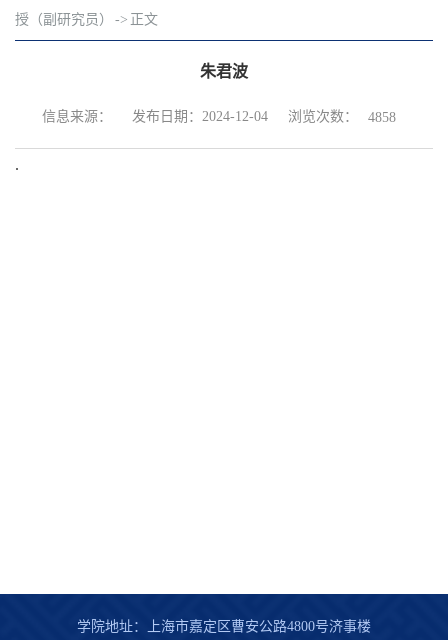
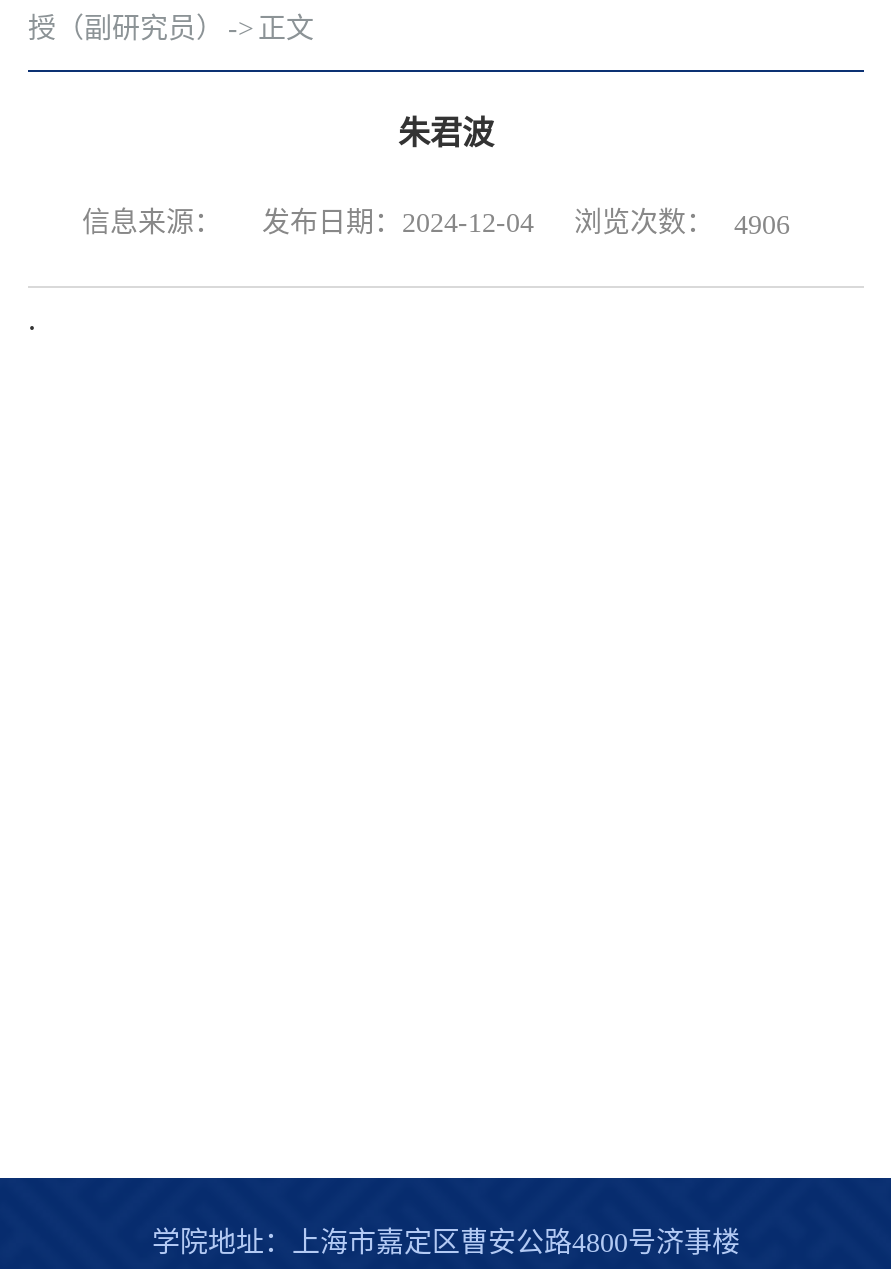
[42,109,396,125] 信息来源： 发布日期：2024-12-04 浏览次数： 4858 -> [82,208,790,240] 信息来源： 发布日期：2024-12-04 浏览次数： 4906

